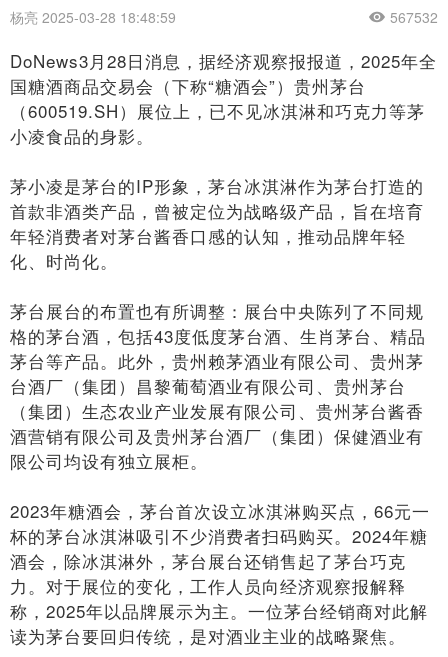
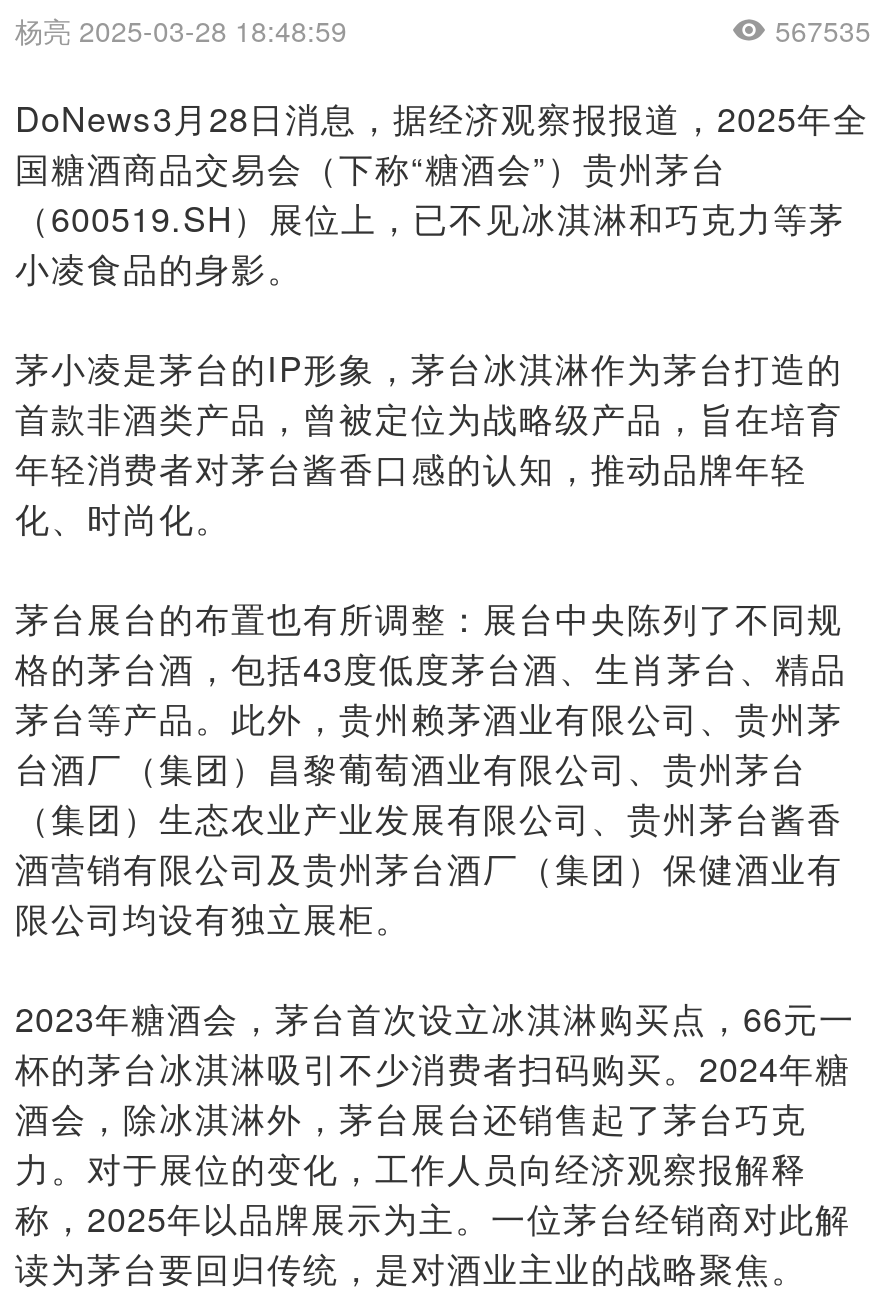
[390,7,438,27] 567532 -> [775,10,871,50] 567535

